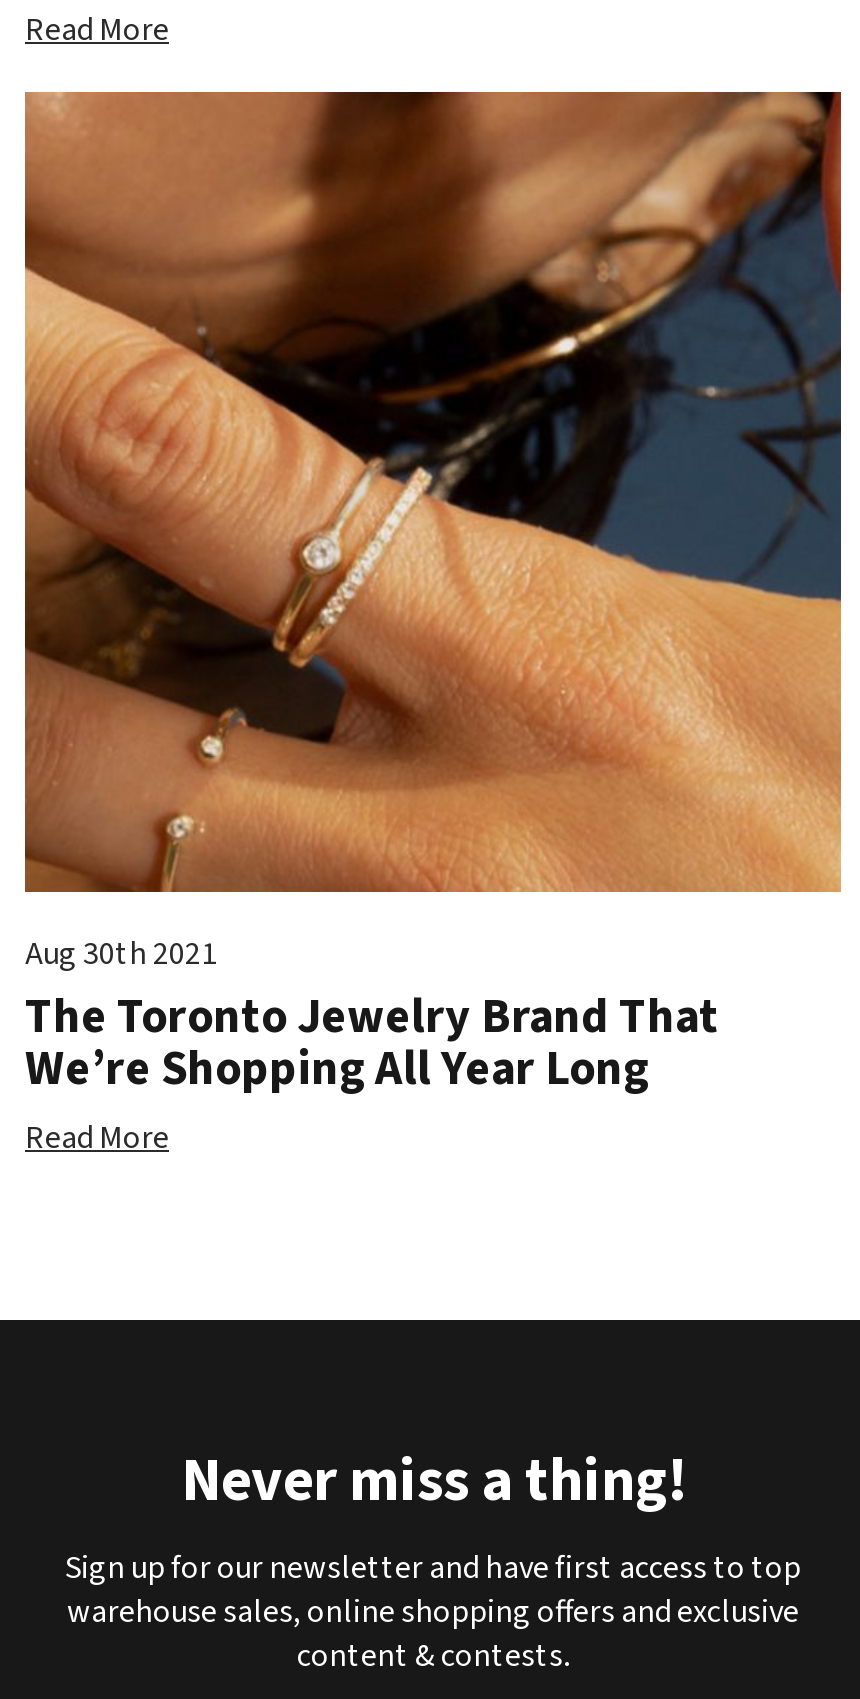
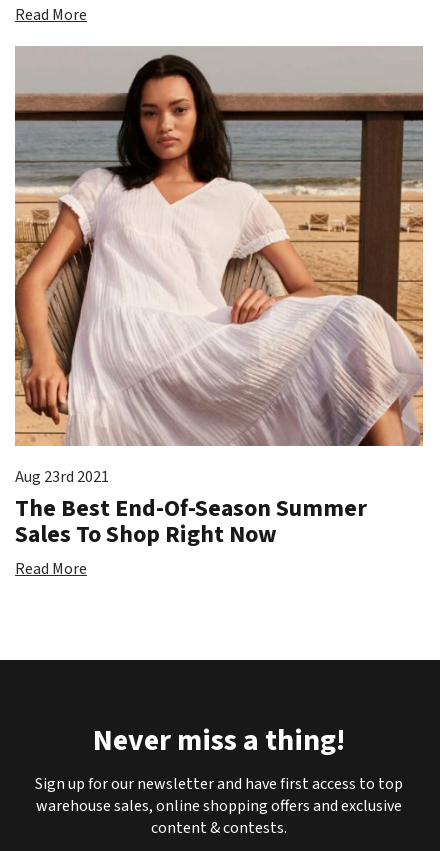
[23,92,843,1104] [image] | Aug 30th 2021 | The Toronto Jewelry Brand That | We’re Shopping All Year Long -> [14,46,424,552] [image] | Aug 23rd 2021 | The Best End-Of-Season Summer | Sales To Shop Right Now

